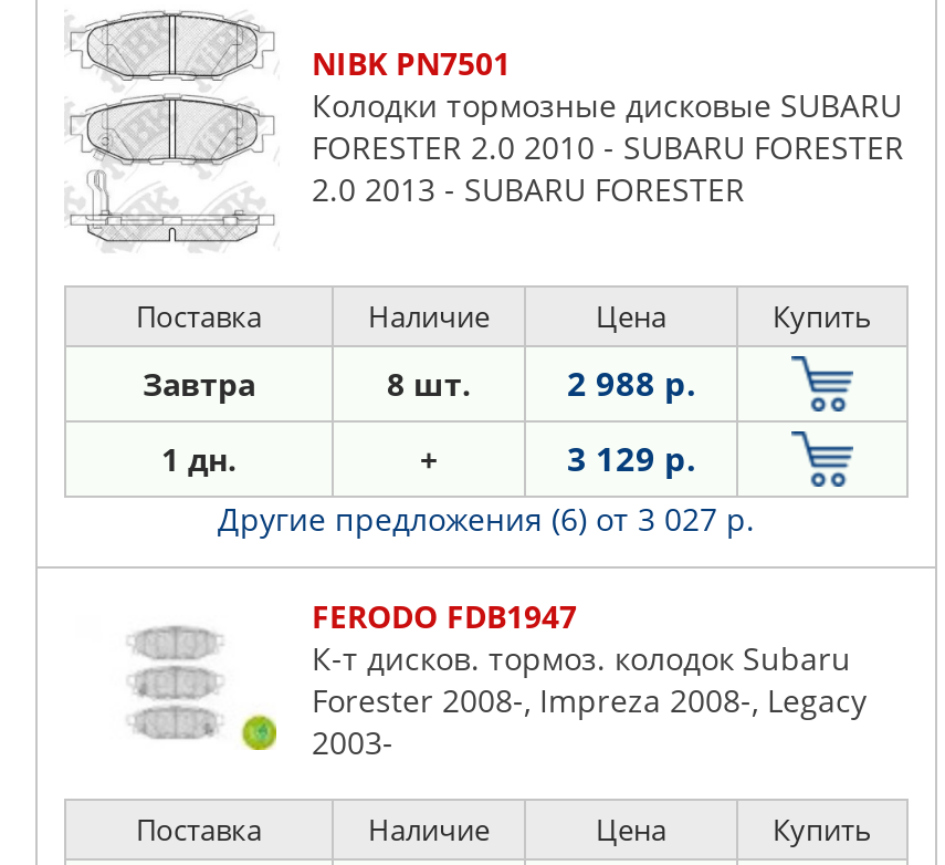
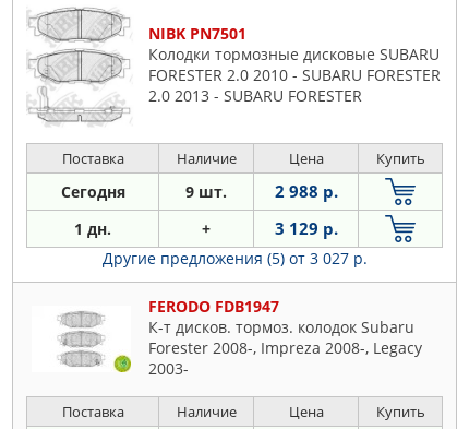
[143,362,471,404] Завтра | 8 шт. -> [61,181,227,202] Сегодня | 9 шт.
[218,497,755,539] Другие предложения (6) от 3 027 р. -> [102,247,367,268] Другие предложения (5) от 3 027 р.

